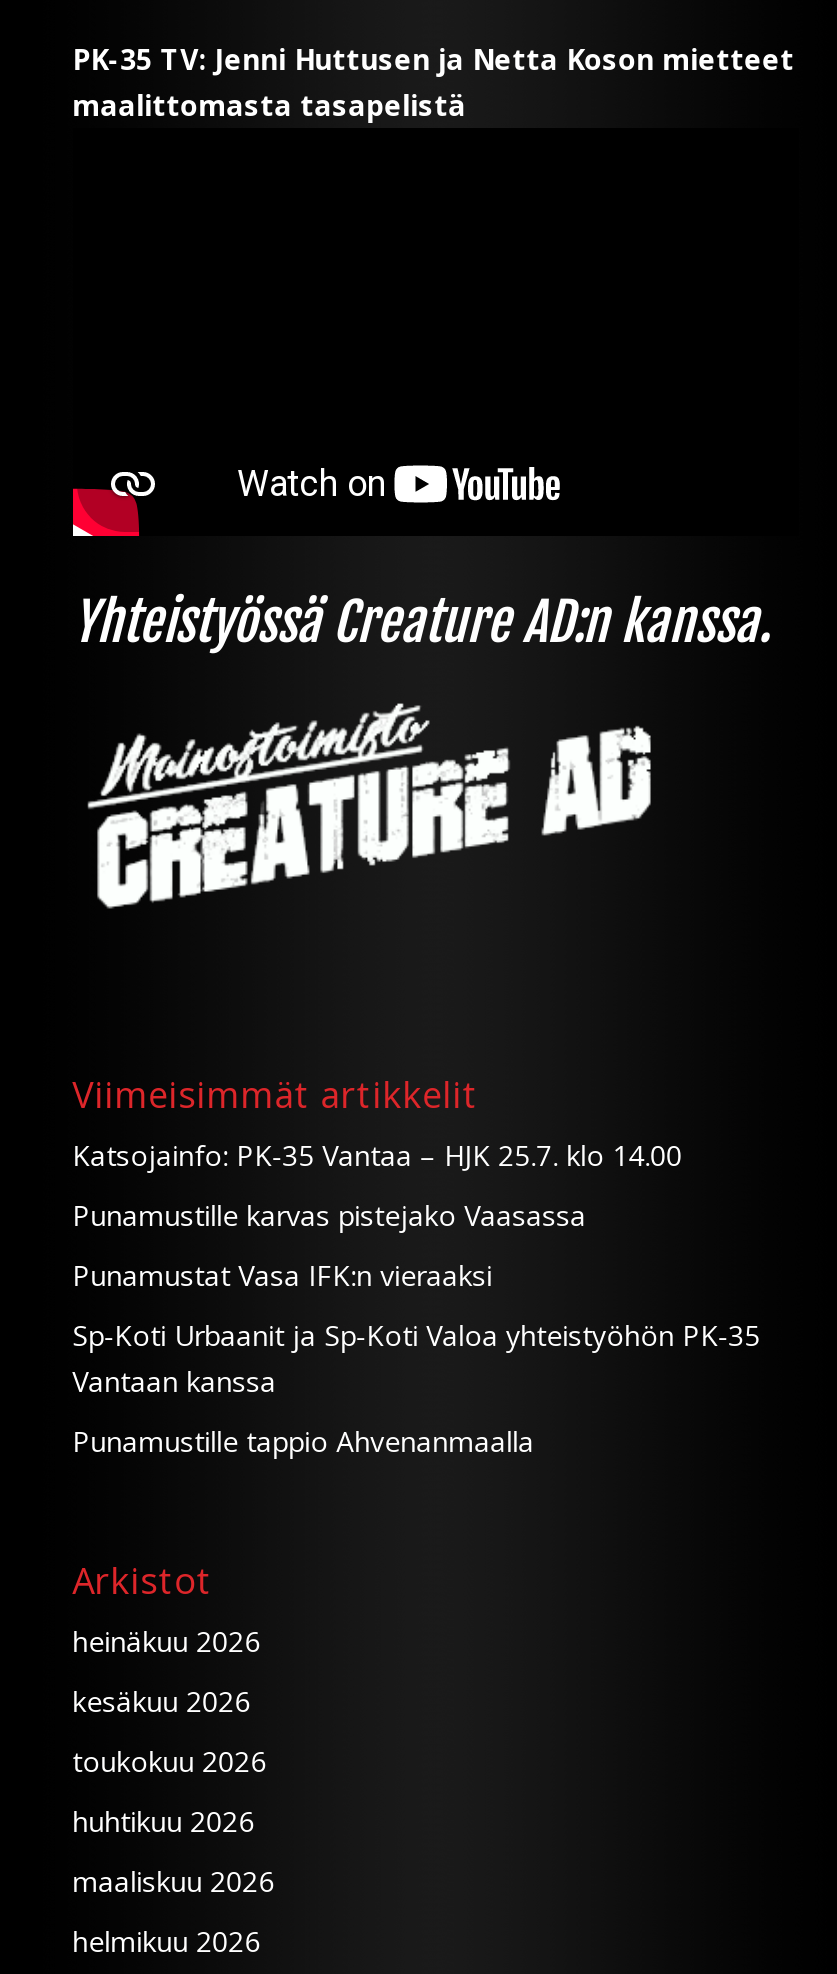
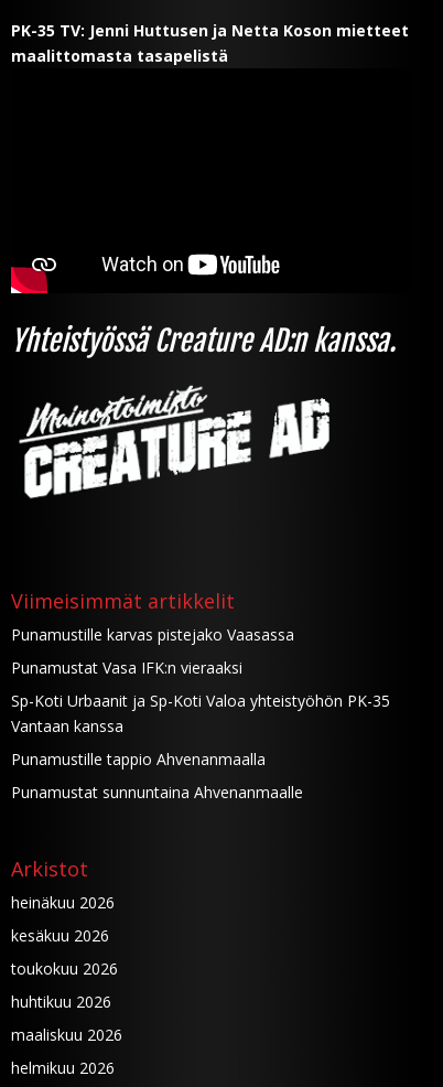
[72,1136,682,1174] Katsojainfo: PK-35 Vantaa – HJK 25.7. klo 14.00 -> none
moved [72,1196,760,1460] -> [11,624,390,770]: Punamustille karvas pistejako Vaasassa | Punamustat Vasa IFK:n vieraaksi | Sp-Koti Urbaanit ja Sp-Koti Valoa yhteistyöhön PK-35 | Vantaan kanssa | Punamustille tappio Ahvenanmaalla
none -> [11,782,303,803] Punamustat sunnuntaina Ahvenanmaalle

